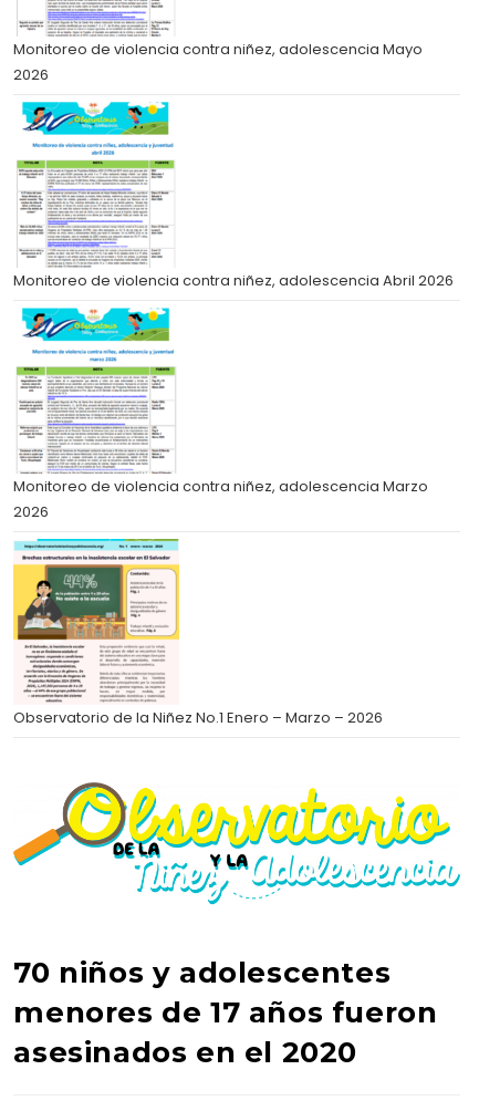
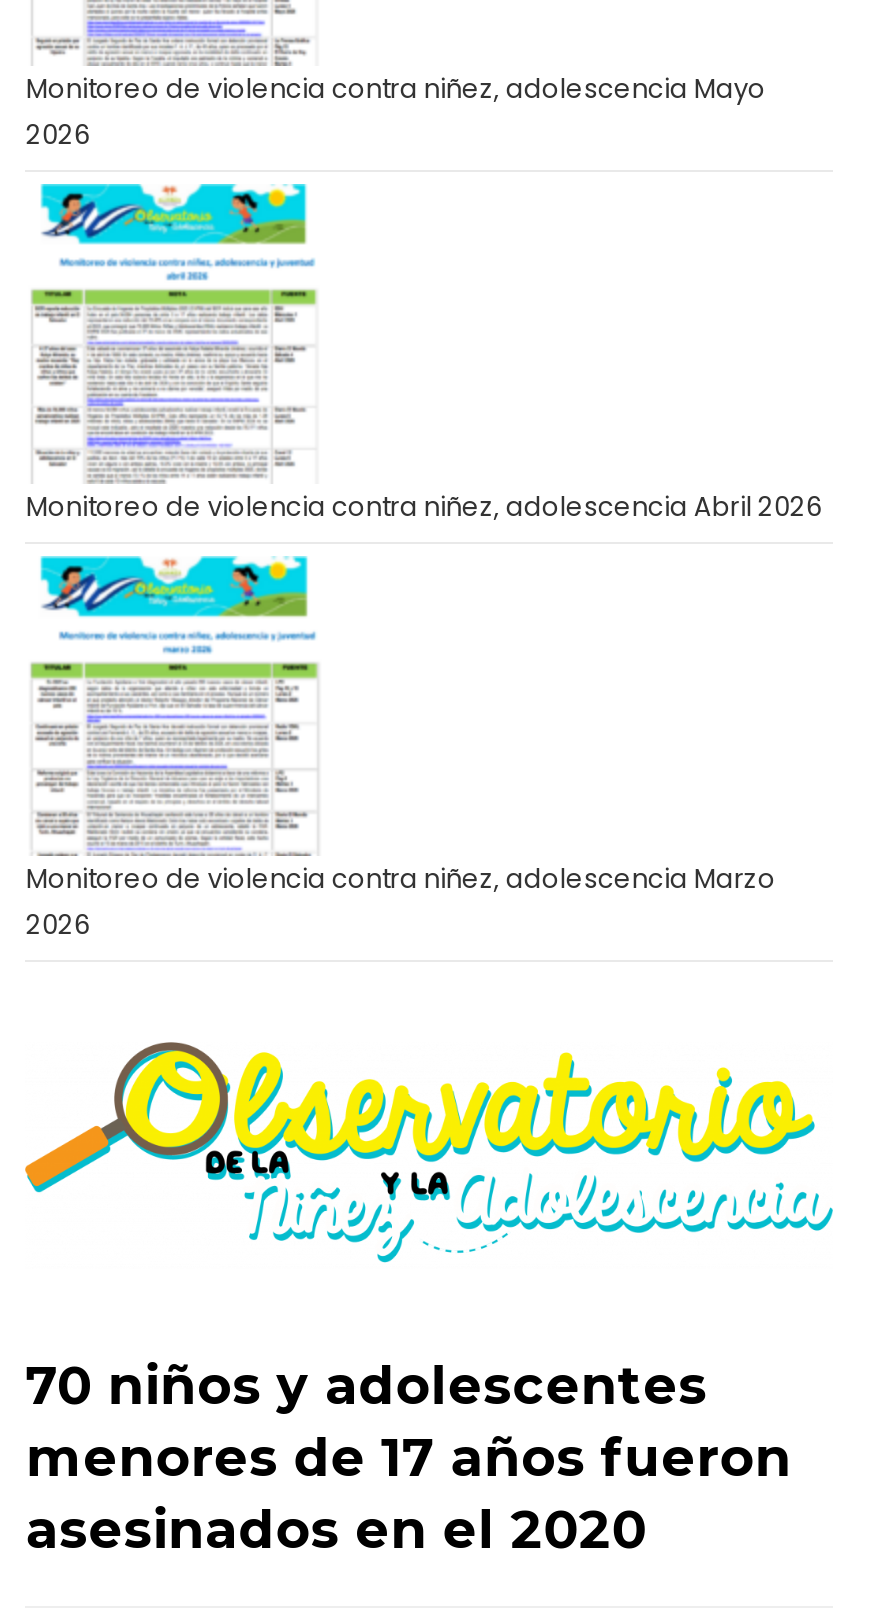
[12,538,383,728] [image] | Observatorio de la Niñez No.1 Enero – Marzo – 2026 -> none

